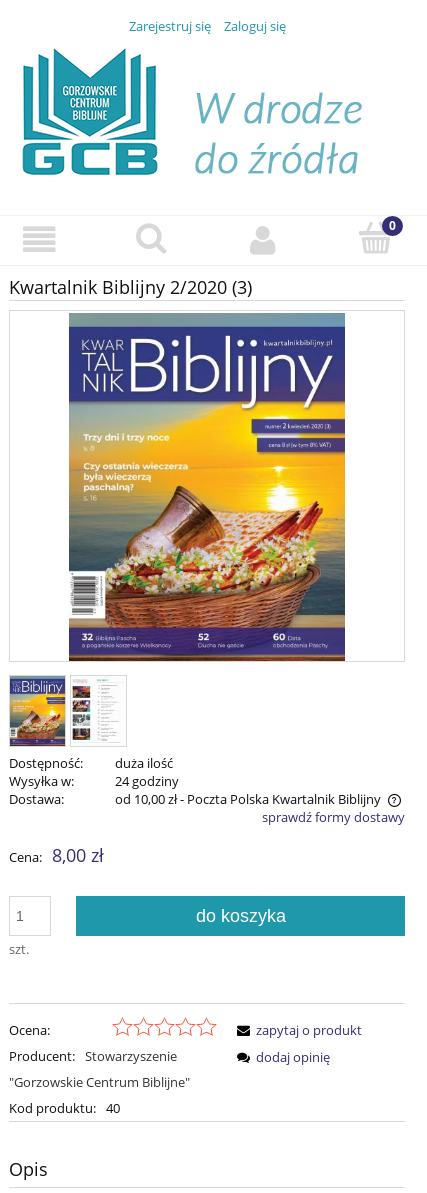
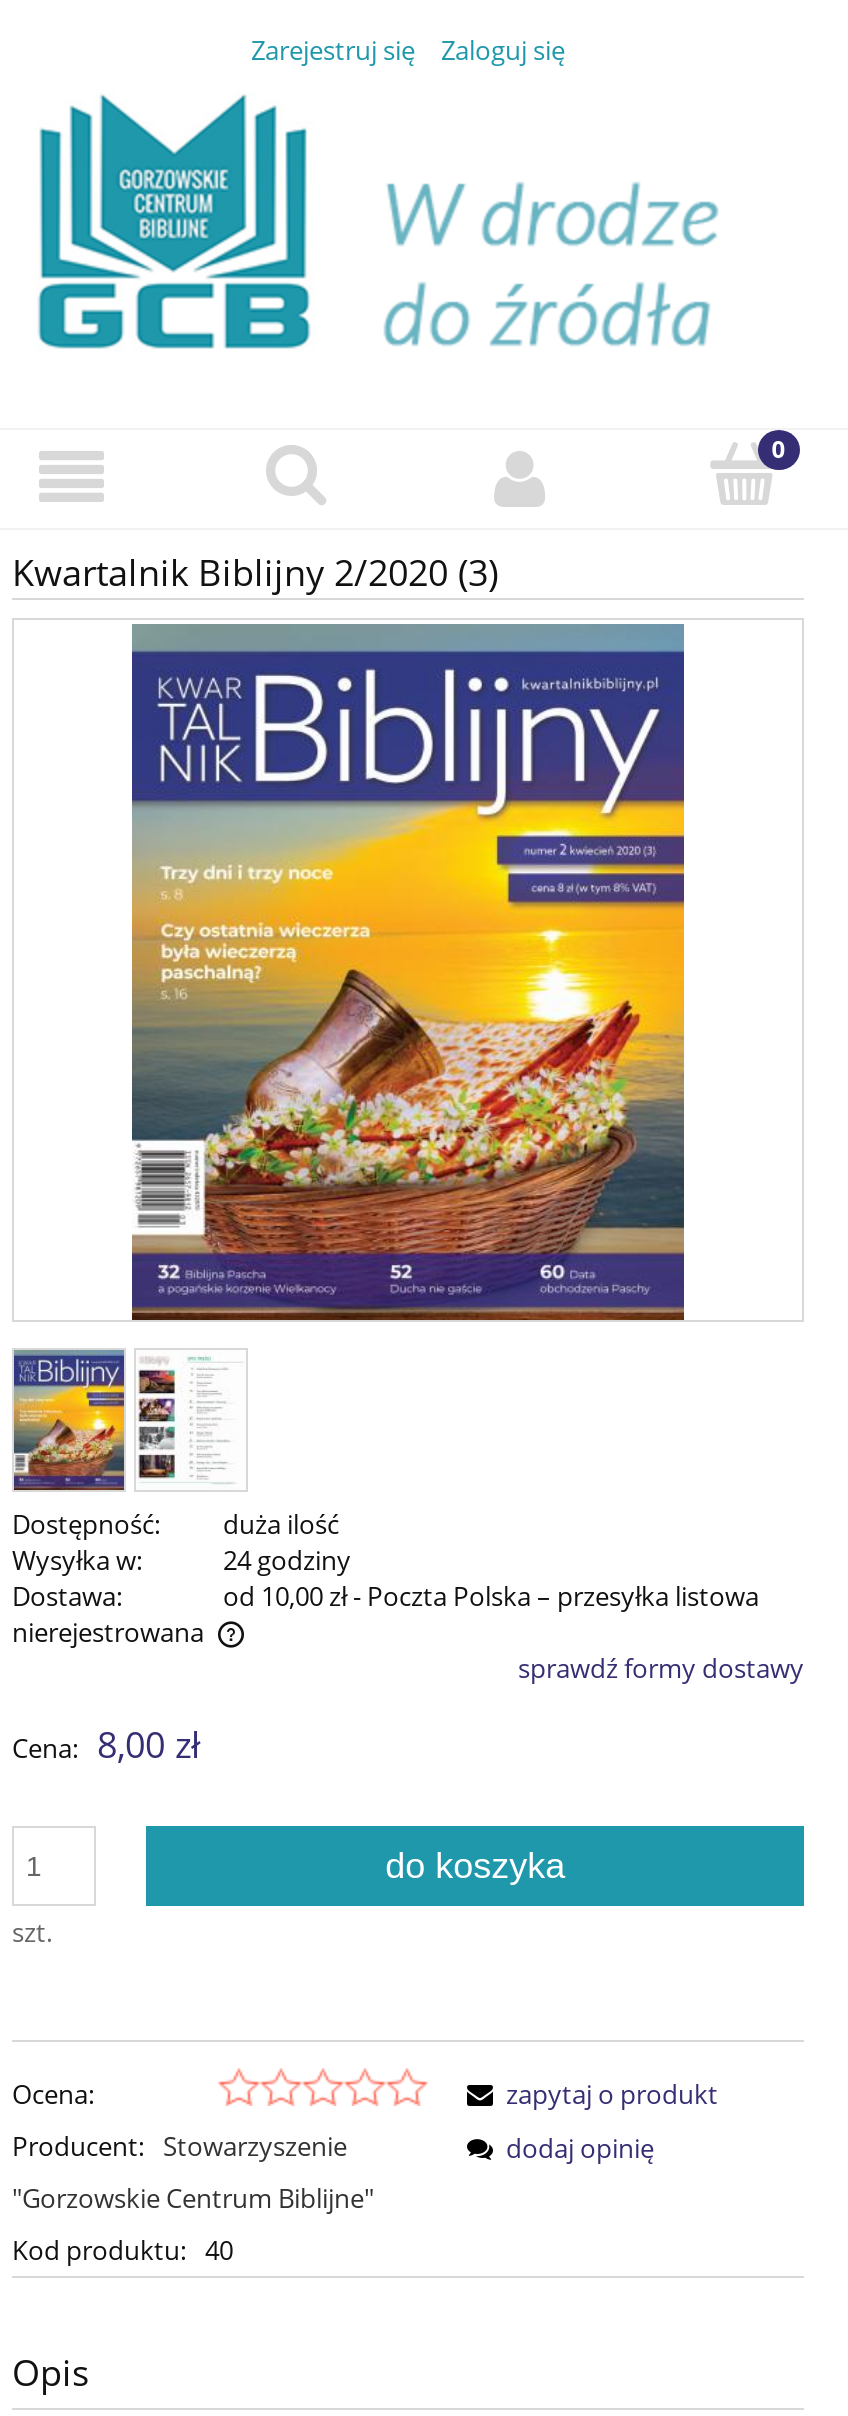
[114,790,380,808] od 10,00 zł - Poczta Polska Kwartalnik Biblijny -> [12,1578,759,1650] od 10,00 zł - Poczta Polska – przesyłka listowa | nierejestrowana

